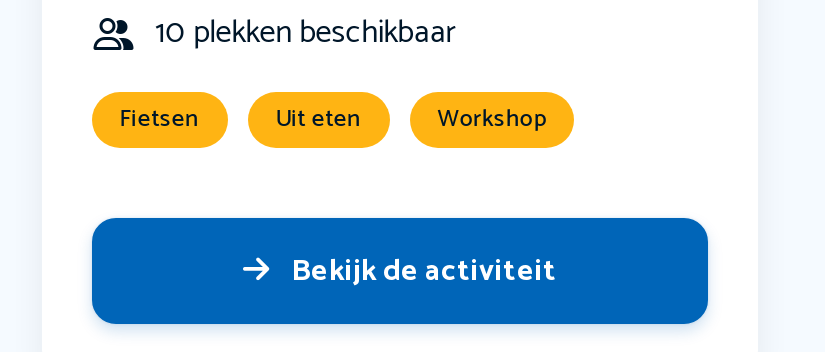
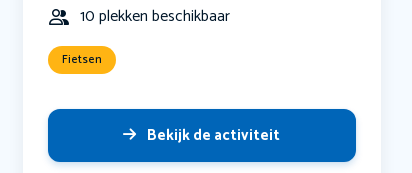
[276,101,546,139] Uit eten | Workshop -> none

